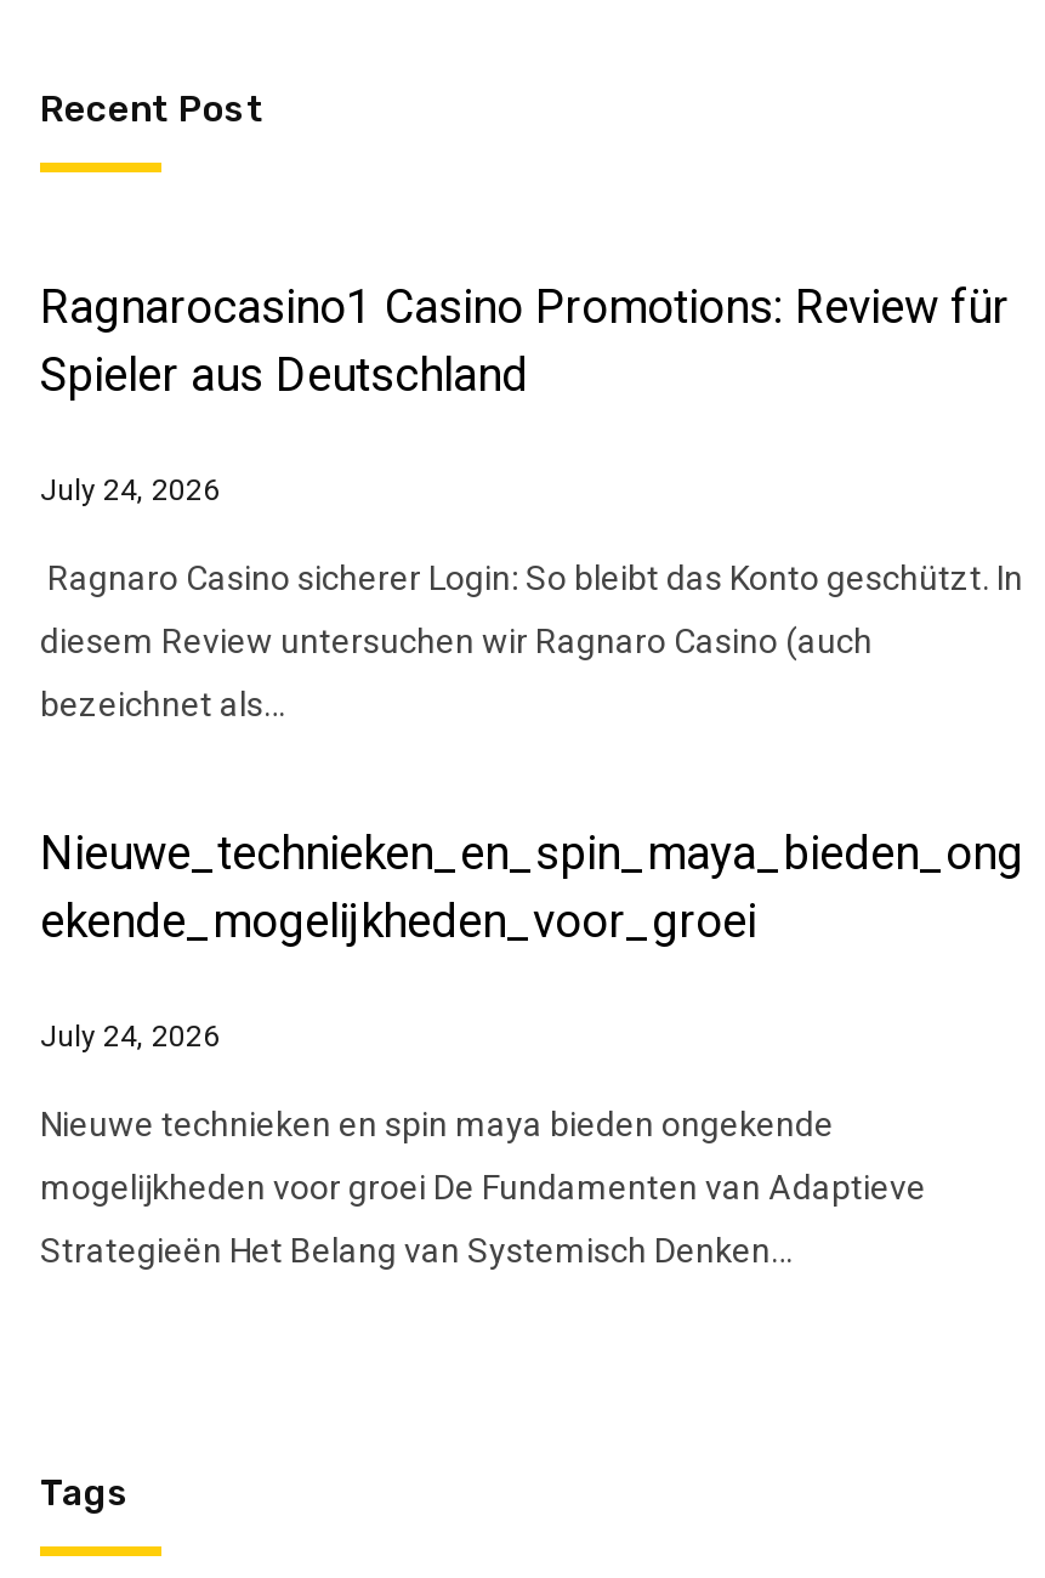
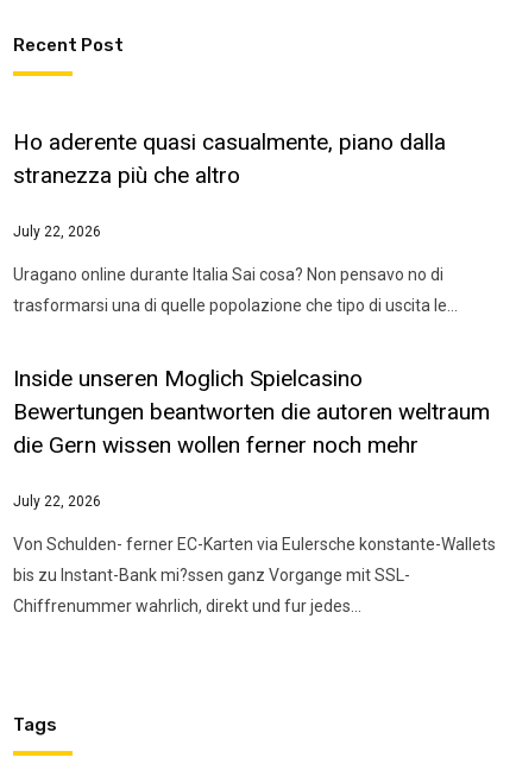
[40,279,1023,1270] Ragnarocasino1 Casino Promotions: Review für | Spieler aus Deutschland | July 24, 2026 | Ragnaro Casino sicherer Login: So bleibt das Konto geschützt. In | diesem Review untersuchen wir Ragnaro Casino (auch | bezeichnet als… | Nieuwe_technieken_en_spin_maya_bieden_ong | ekende_mogelijkheden_voor_groei | July 24, 2026 | Nieuwe technieken en spin maya bieden ongekende | mogelijkheden voor groei De Fundamenten van Adaptieve | Strategieën Het Belang van Systemisch Denken… -> [13,128,496,615] Ho aderente quasi casualmente, piano dalla | stranezza più che altro | July 22, 2026 | Uragano online durante Italia Sai cosa? Non pensavo no di | trasformarsi una di quelle popolazione che tipo di uscita le… | Inside unseren Moglich Spielcasino | Bewertungen beantworten die autoren weltraum | die Gern wissen wollen ferner noch mehr | July 22, 2026 | Von Schulden- ferner EC-Karten via Eulersche konstante-Wallets | bis zu Instant-Bank mi?ssen ganz Vorgange mit SSL- | Chiffrenummer wahrlich, direkt und fur jedes…

